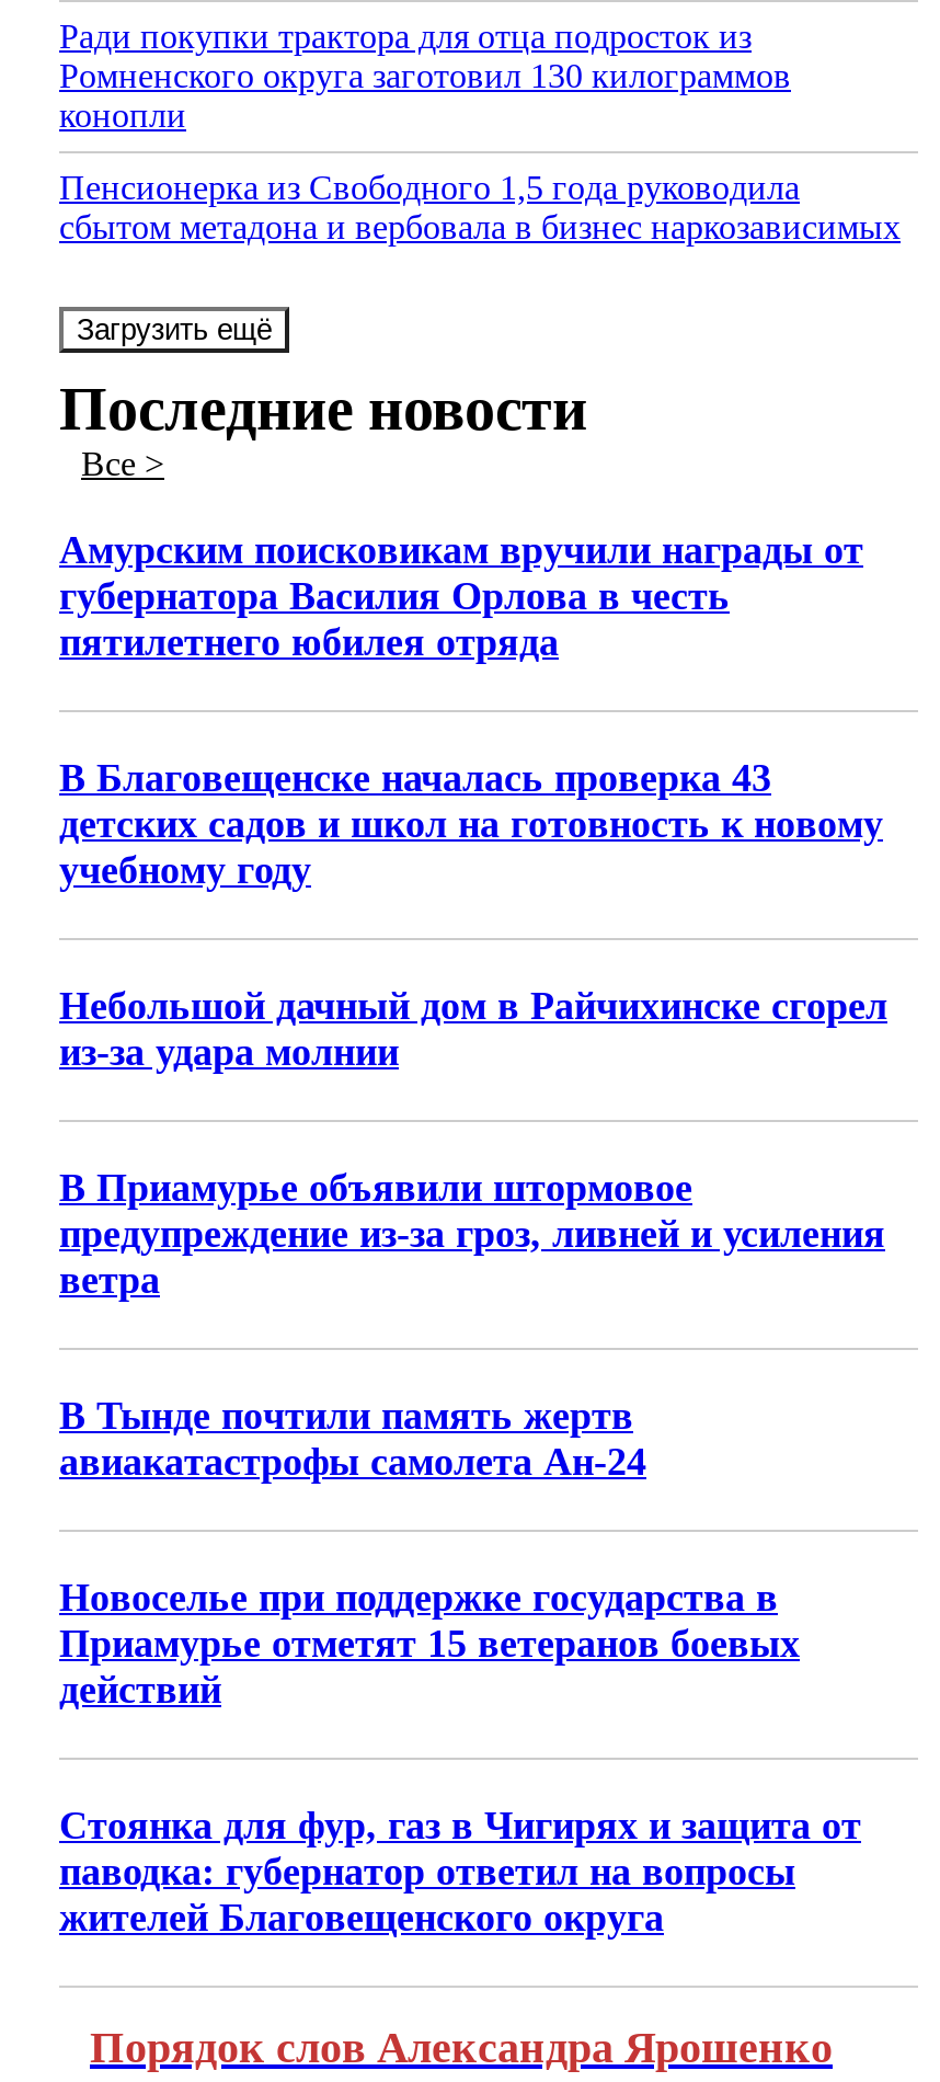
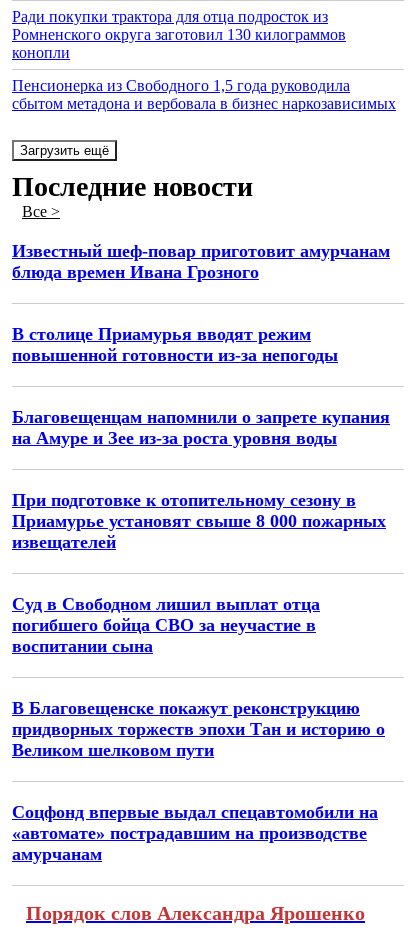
[59,529,863,665] Амурским поисковикам вручили награды от | губернатора Василия Орлова в честь | пятилетнего юбилея отряда -> [12,241,390,282] Известный шеф-повар приготовит амурчанам | блюда времен Ивана Грозного
[59,757,883,893] В Благовещенске началась проверка 43 | детских садов и школ на готовность к новому | учебному году -> [12,324,338,365] В столице Приамурья вводят режим | повышенной готовности из-за непогоды
[59,985,887,1075] Небольшой дачный дом в Райчихинске сгорел | из-за удара молнии -> [12,407,390,448] Благовещенцам напомнили о запрете купания | на Амуре и Зее из-за роста уровня воды
[59,1167,885,1302] В Приамурье объявили штормовое | предупреждение из-за гроз, ливней и усиления | ветра -> [12,490,386,552] При подготовке к отопительному сезону в | Приамурье установят свыше 8 000 пожарных | извещателей
[59,1395,646,1484] В Тынде почтили память жертв | авиакатастрофы самолета Ан-24 -> [12,594,320,656] Суд в Свободном лишил выплат отца | погибшего бойца СВО за неучастие в | воспитании сына
[59,1576,800,1712] Новоселье при поддержке государства в | Приамурье отметят 15 ветеранов боевых | действий -> [12,698,385,760] В Благовещенске покажут реконструкцию | придворных торжеств эпохи Тан и историю о | Великом шелковом пути
[59,1804,861,1940] Стоянка для фур, газ в Чигирях и защита от | паводка: губернатор ответил на вопросы | жителей Благовещенского округа -> [12,802,378,864] Соцфонд впервые выдал спецавтомобили на | «автомате» пострадавшим на производстве | амурчанам

